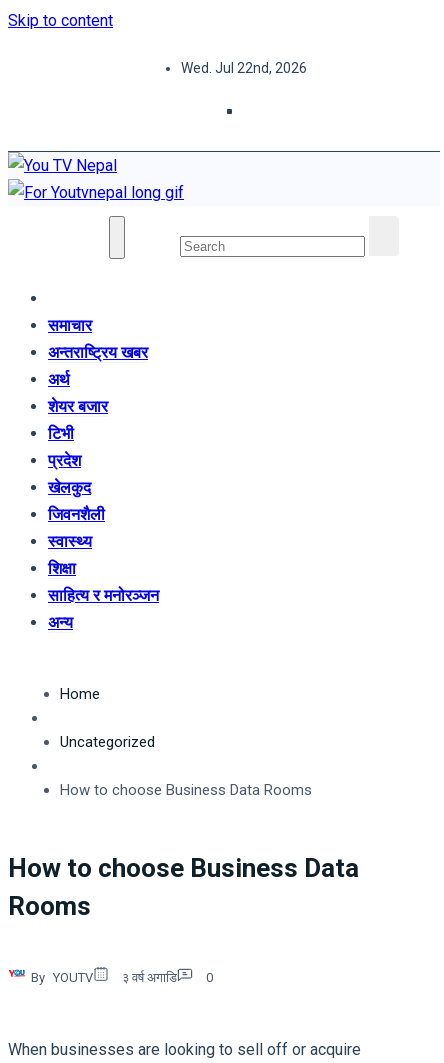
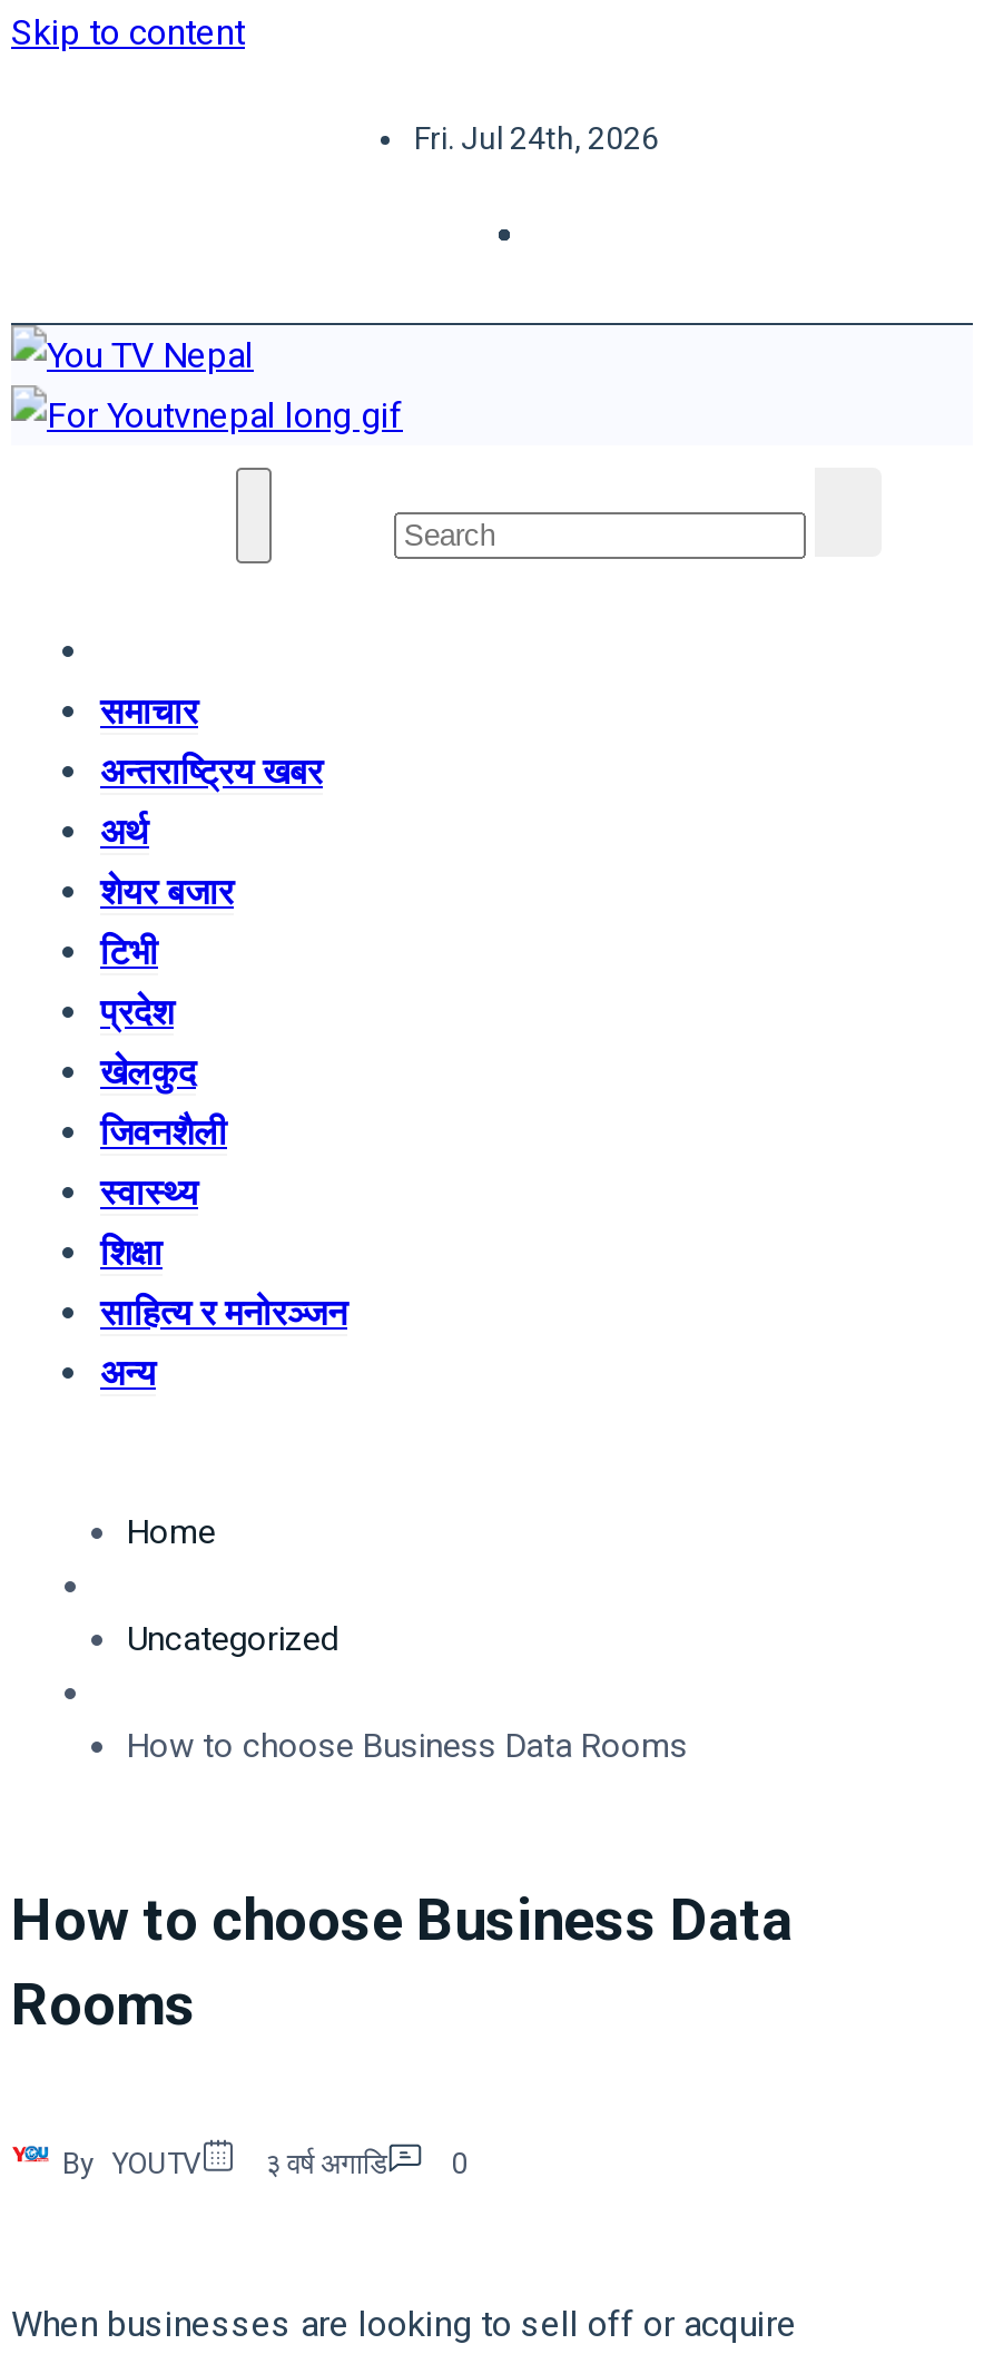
[181,60,307,76] Wed. Jul 22nd, 2026 -> [414,120,659,156] Fri. Jul 24th, 2026

